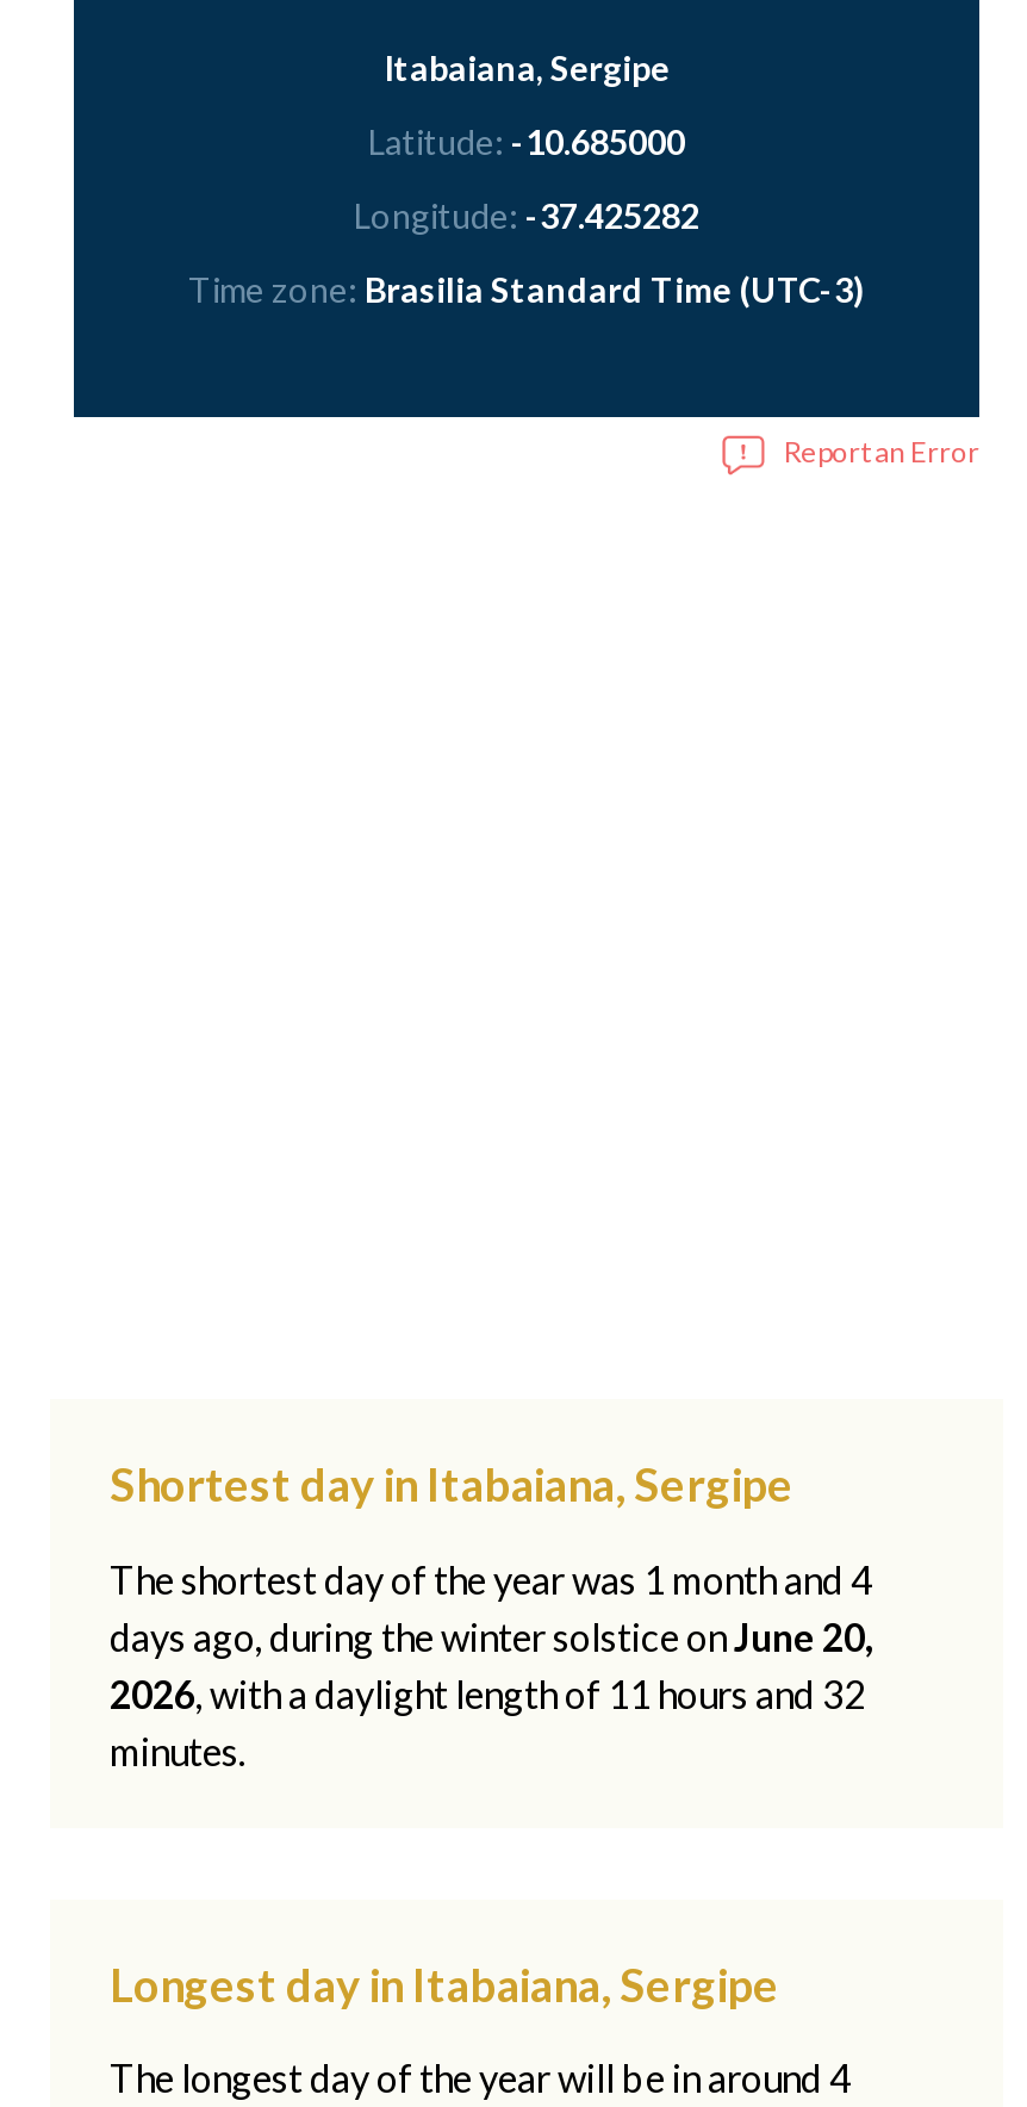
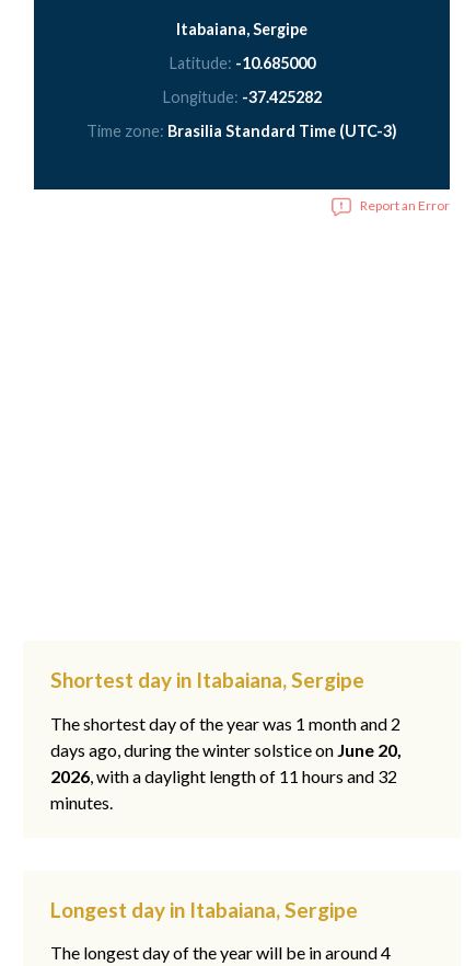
[110,1556,872,1601] The shortest day of the year was 1 month and 4 -> [50,713,400,734] The shortest day of the year was 1 month and 2

